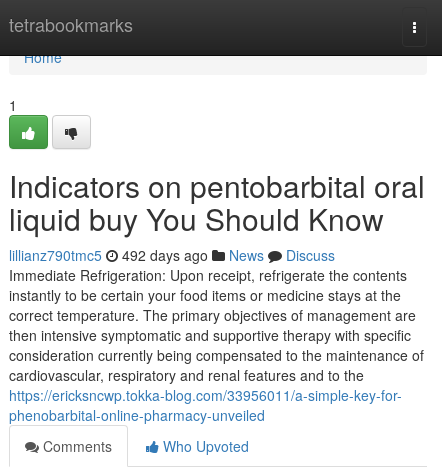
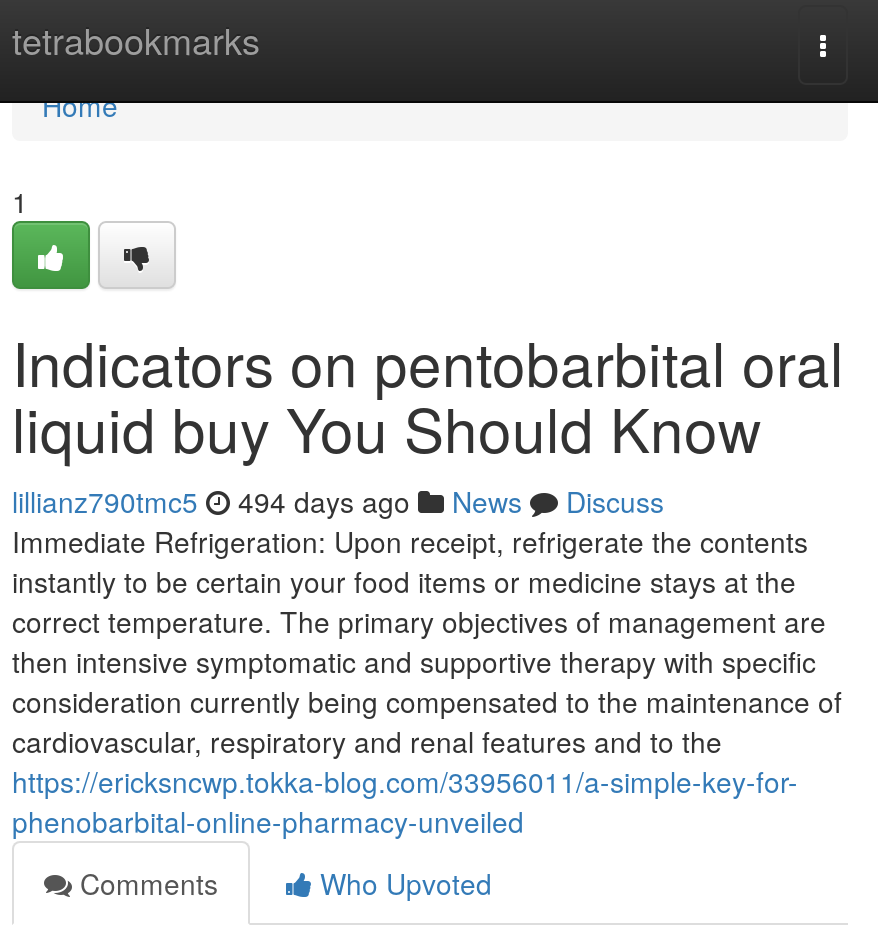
[9,245,335,265] lillianz790tmc5 492 days ago News Discuss -> [12,481,664,521] lillianz790tmc5 494 days ago News Discuss

